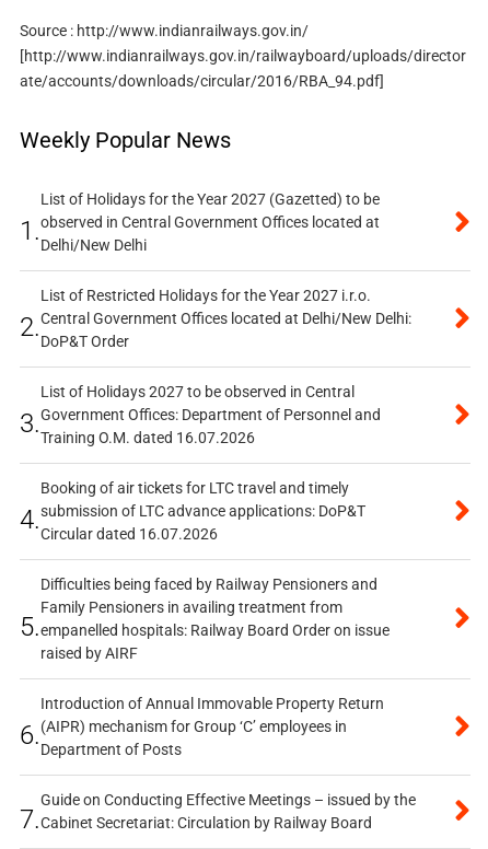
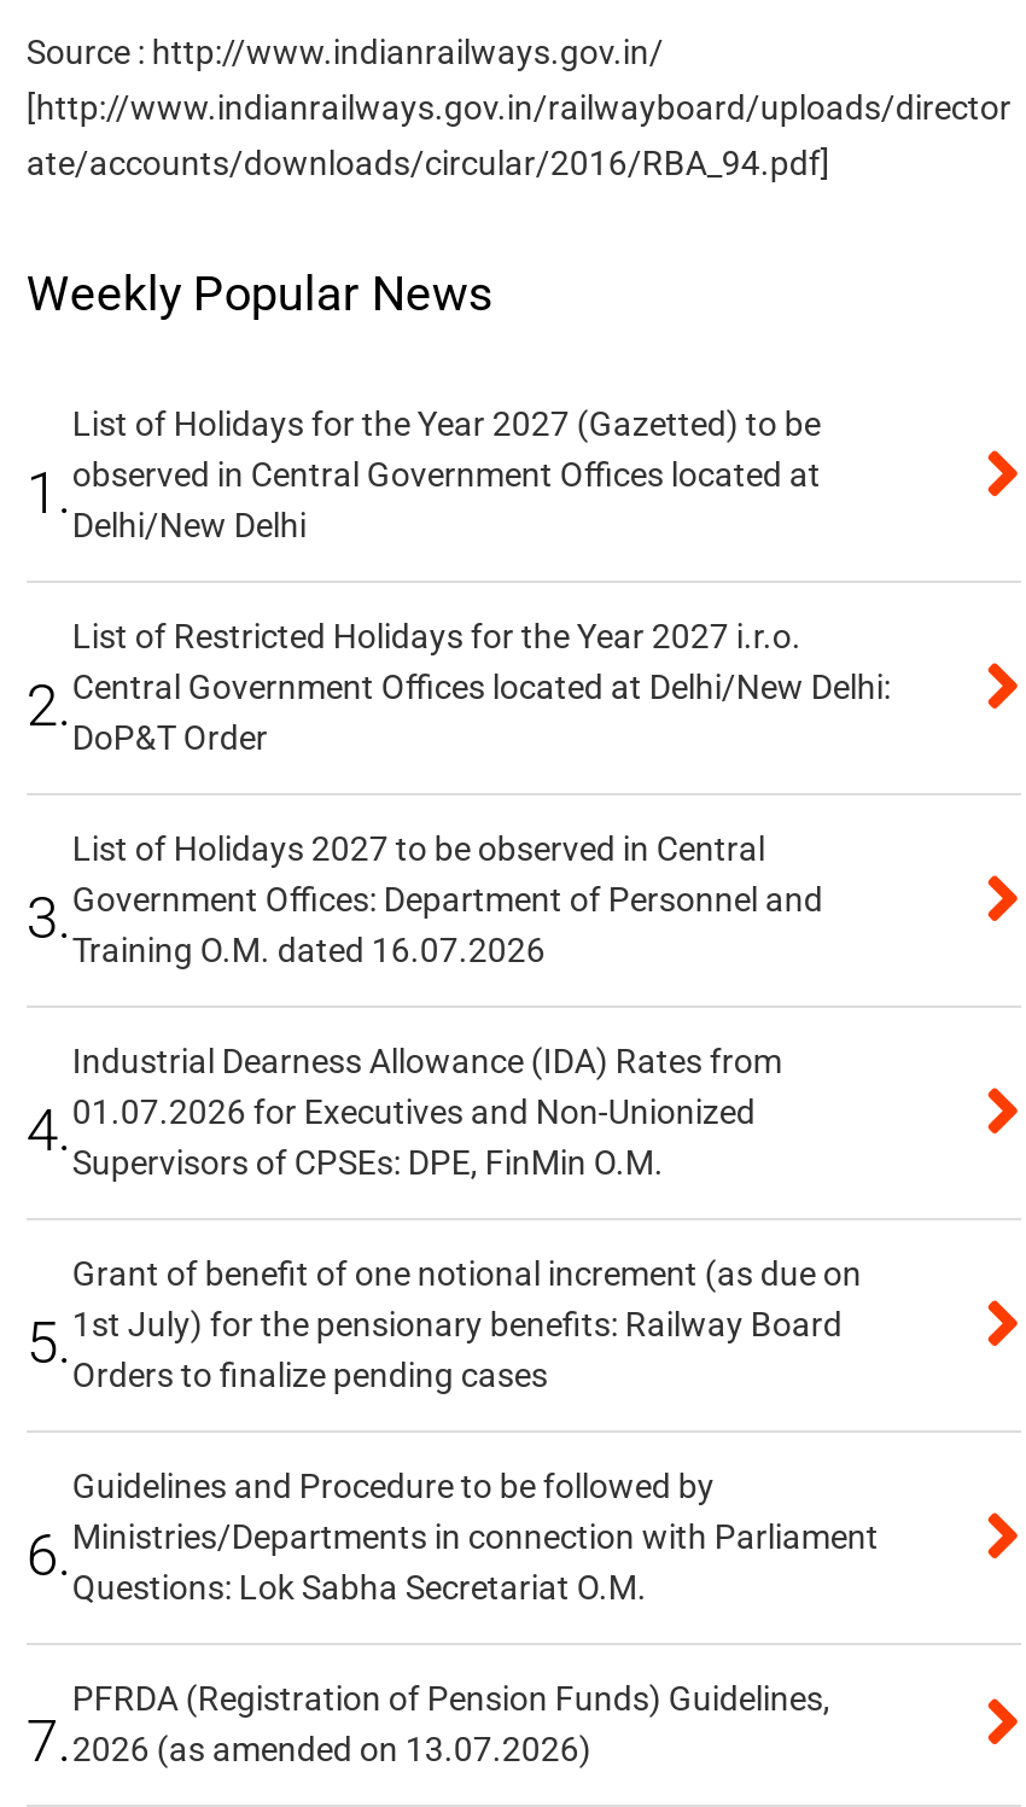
[40,479,365,542] Booking of air tickets for LTC travel and timely | submission of LTC advance applications: DoP&T | Circular dated 16.07.2026 -> [72,1041,782,1181] Industrial Dearness Allowance (IDA) Rates from | 01.07.2026 for Executives and Non-Unionized | Supervisors of CPSEs: DPE, FinMin O.M.
[40,575,389,661] Difficulties being faced by Railway Pensioners and | Family Pensioners in availing treatment from | empanelled hospitals: Railway Board Order on issue | raised by AIRF -> [72,1253,862,1393] Grant of benefit of one notional increment (as due on | 1st July) for the pensionary benefits: Railway Board | Orders to finalize pending cases
[40,694,384,758] Introduction of Annual Immovable Property Return | (AIPR) mechanism for Group ‘C’ employees in | Department of Posts -> [72,1465,878,1605] Guidelines and Procedure to be followed by | Ministries/Departments in connection with Parliament | Questions: Lok Sabha Secretariat O.M.
[40,790,416,831] Guide on Conducting Effective Meetings – issued by the | Cabinet Secretariat: Circulation by Railway Board -> [72,1678,830,1767] PFRDA (Registration of Pension Funds) Guidelines, | 2026 (as amended on 13.07.2026)

